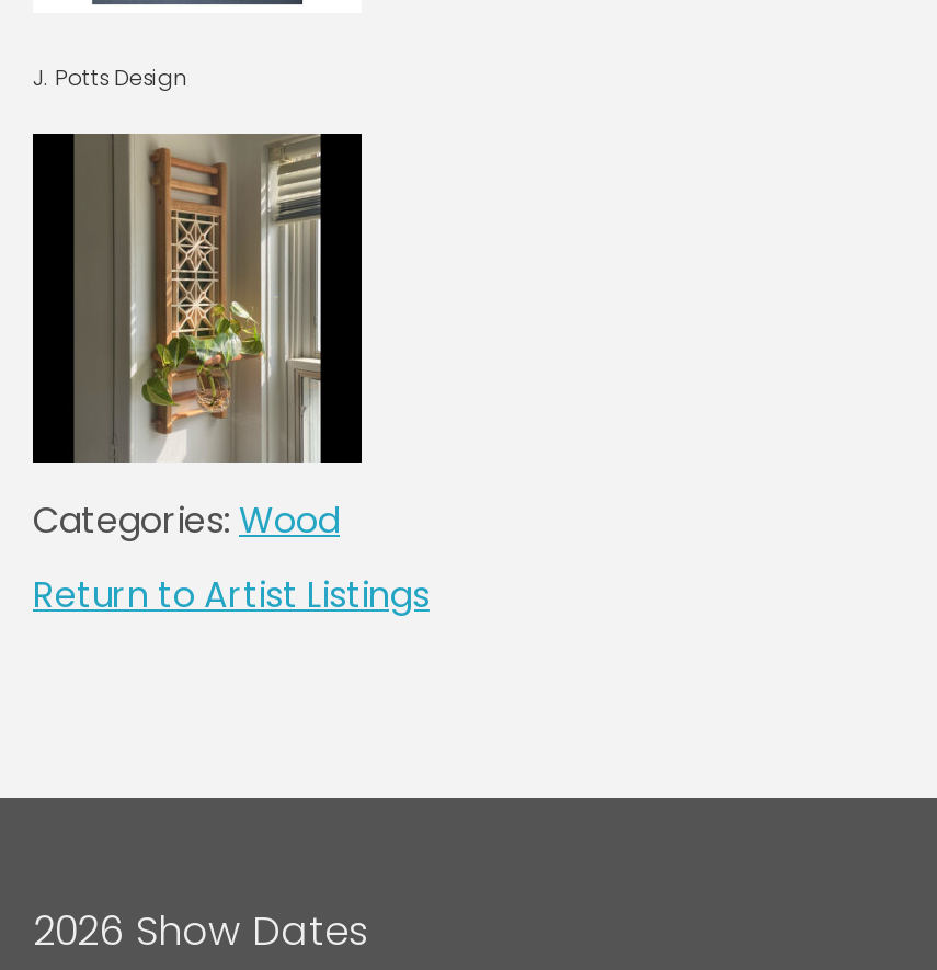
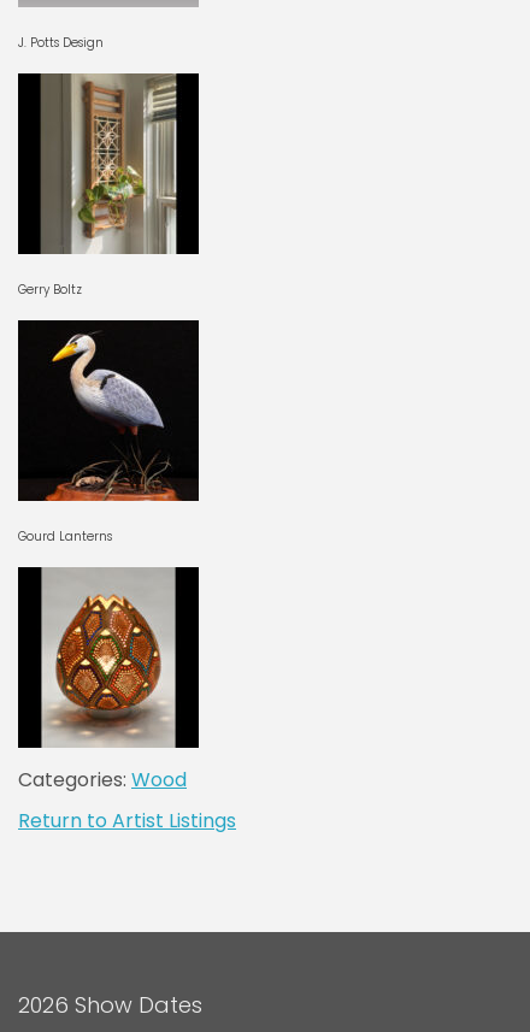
none -> [17,319,200,545] [image] | Gourd Lanterns
none -> [18,280,82,298] Gerry Boltz
none -> [41,568,175,747] [image]

